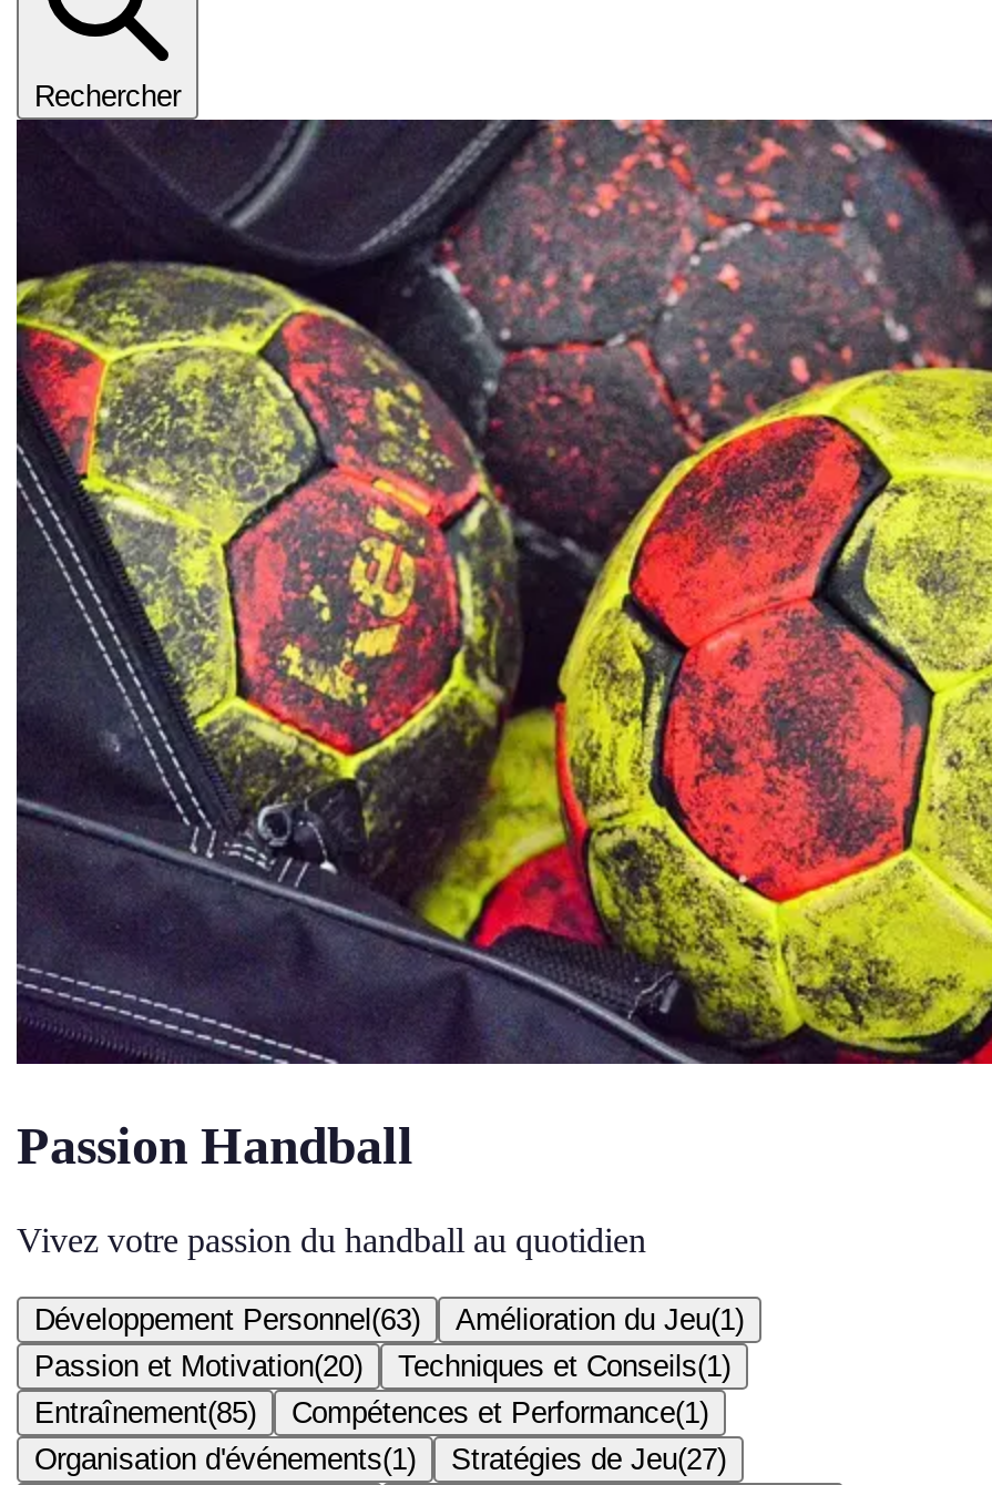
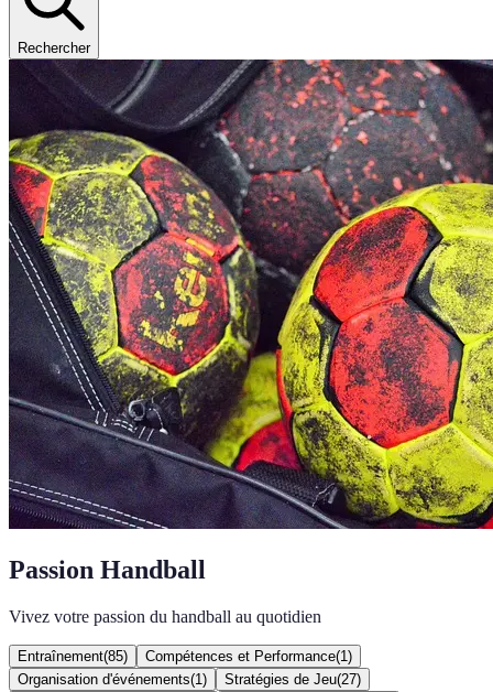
[34,1303,744,1383] Développement Personnel(63) | Amélioration du Jeu(1) | Passion et Motivation(20) | Techniques et Conseils(1) -> none

